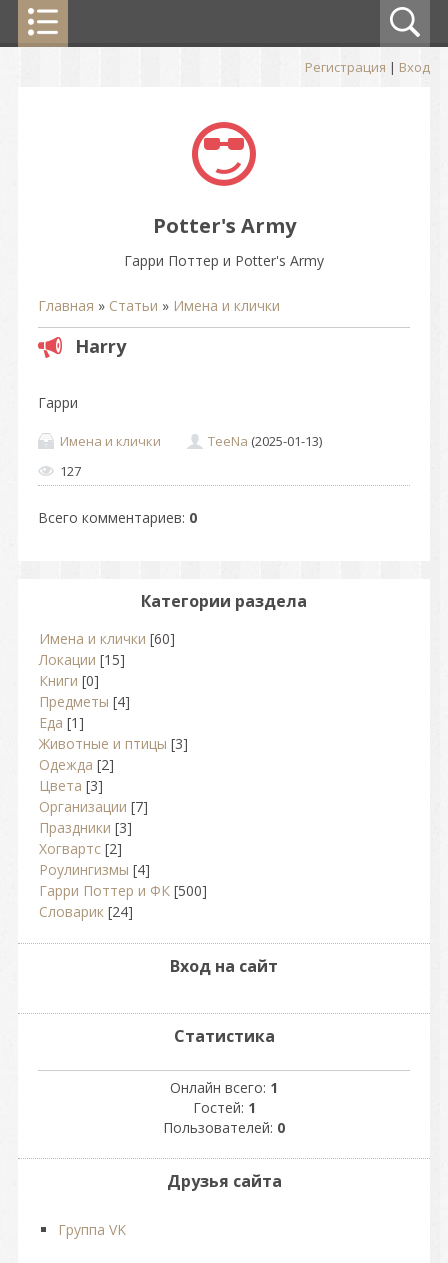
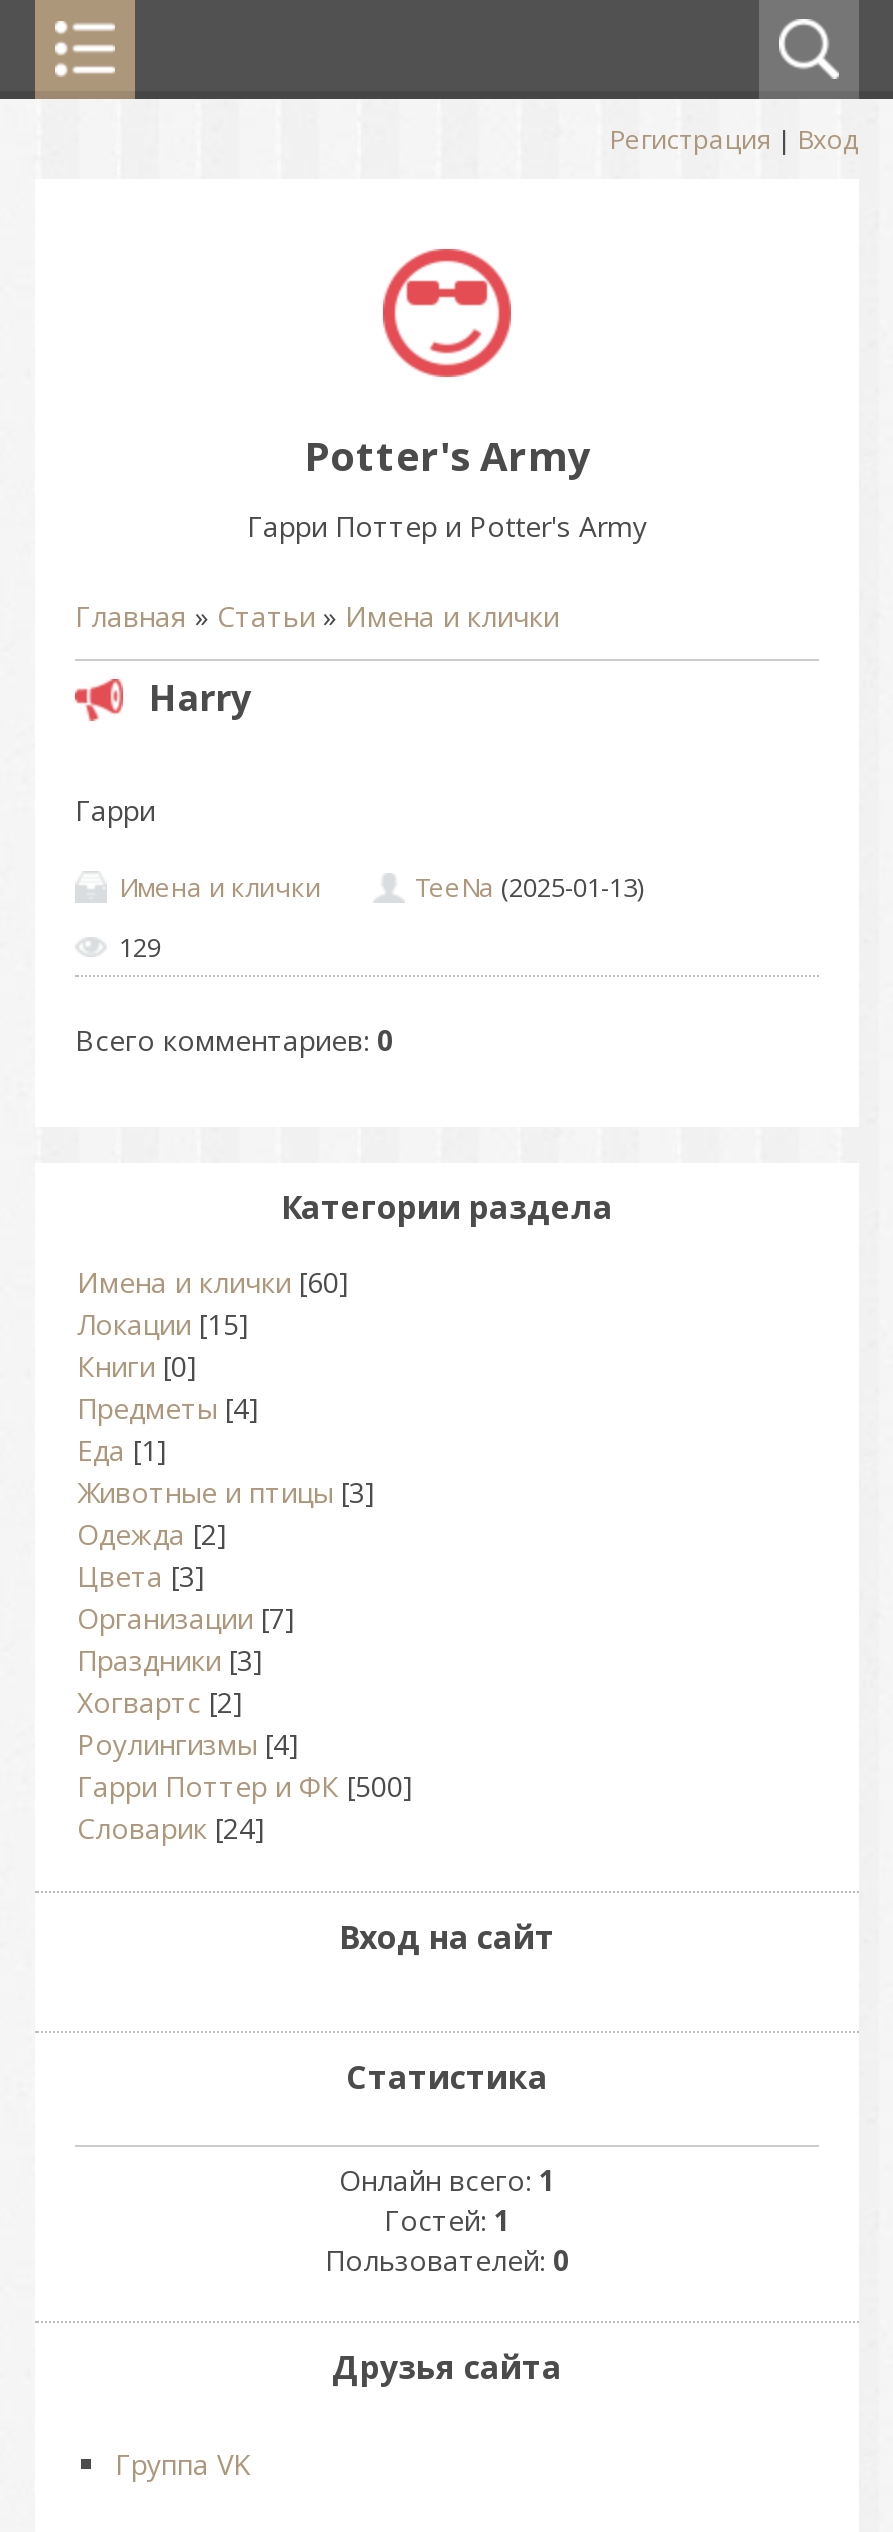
[60,461,81,479] 127 -> [119,928,161,964] 129

